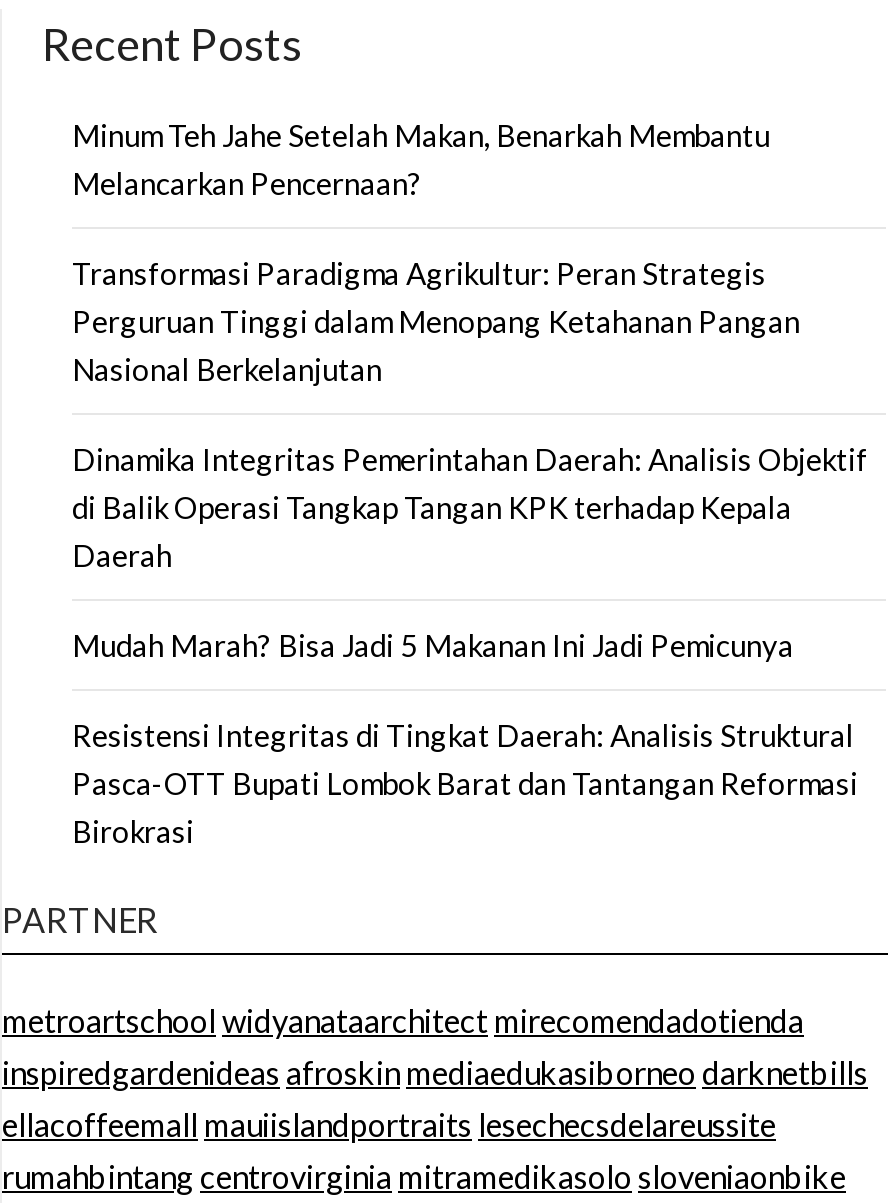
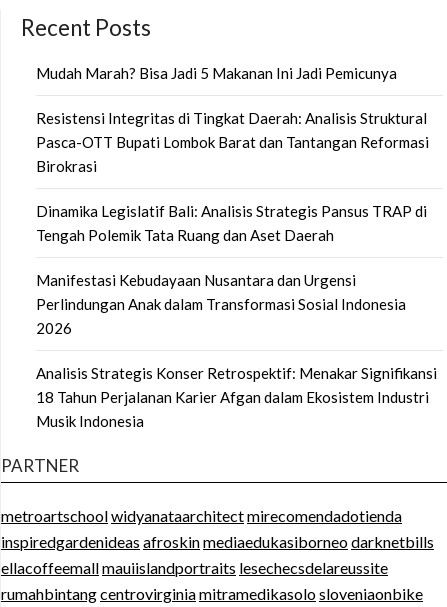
[72,116,868,572] Minum Teh Jahe Setelah Makan, Benarkah Membantu | Melancarkan Pencernaan? | Transformasi Paradigma Agrikultur: Peran Strategis | Perguruan Tinggi dalam Menopang Ketahanan Pangan | Nasional Berkelanjutan | Dinamika Integritas Pemerintahan Daerah: Analisis Objektif | di Balik Operasi Tangkap Tangan KPK terhadap Kepala | Daerah -> none
moved [72,626,858,848] -> [36,63,429,174]: Mudah Marah? Bisa Jadi 5 Makanan Ini Jadi Pemicunya | Resistensi Integritas di Tingkat Daerah: Analisis Struktural | Pasca-OTT Bupati Lombok Barat dan Tantangan Reformasi | Birokrasi
none -> [36,201,437,429] Dinamika Legislatif Bali: Analisis Strategis Pansus TRAP di | Tengah Polemik Tata Ruang dan Aset Daerah | Manifestasi Kebudayaan Nusantara dan Urgensi | Perlindungan Anak dalam Transformasi Sosial Indonesia | 2026 | Analisis Strategis Konser Retrospektif: Menakar Signifikansi | 18 Tahun Perjalanan Karier Afgan dalam Ekosistem Industri | Musik Indonesia

